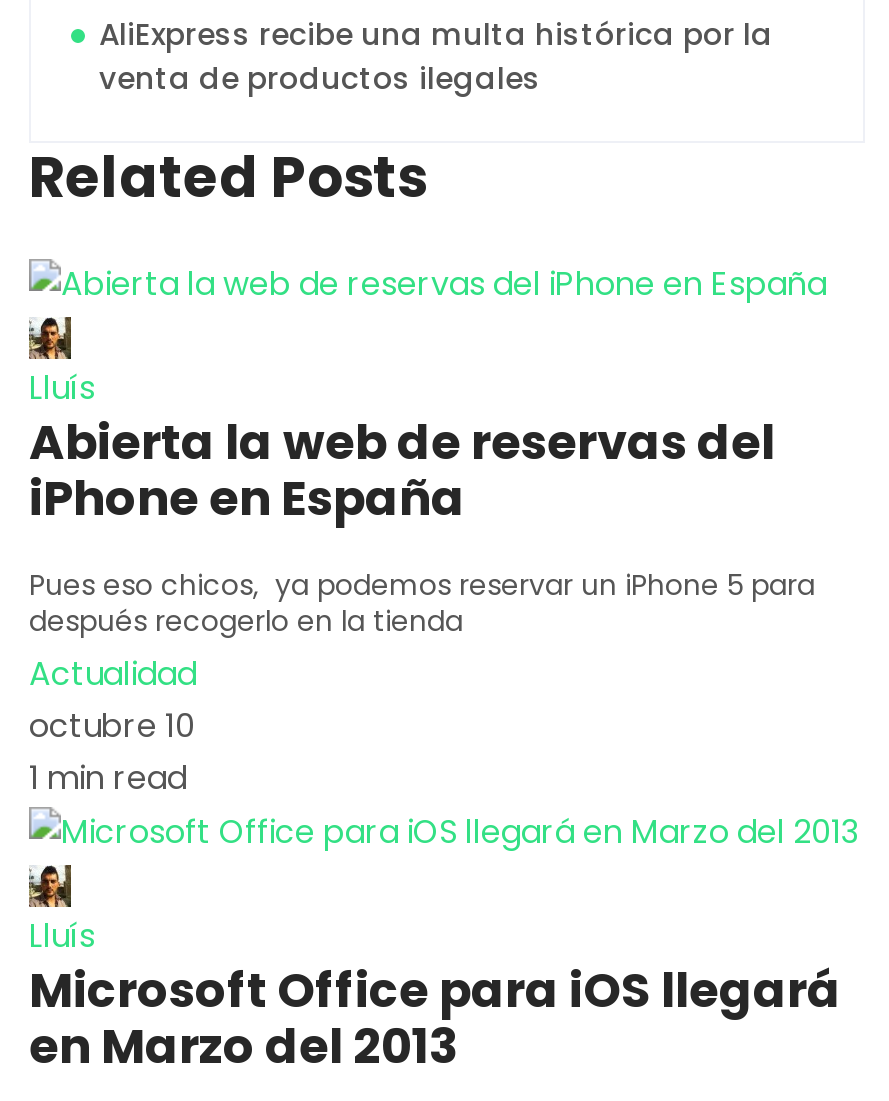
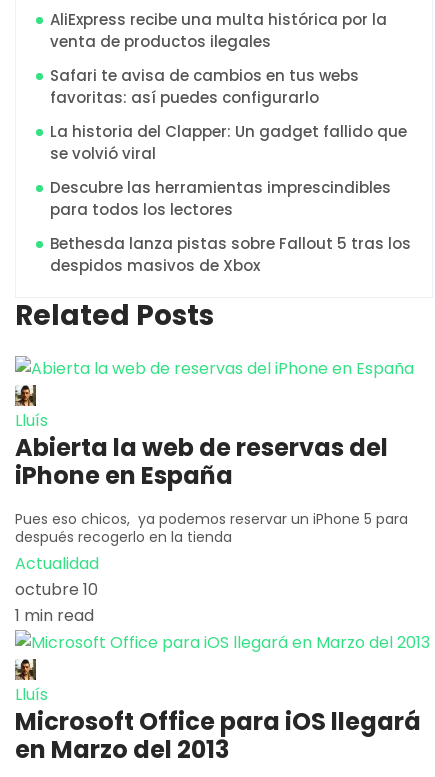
none -> [50,64,411,275] Safari te avisa de cambios en tus webs | favoritas: así puedes configurarlo | La historia del Clapper: Un gadget fallido que | se volvió viral | Descubre las herramientas imprescindibles | para todos los lectores | Bethesda lanza pistas sobre Fallout 5 tras los | despidos masivos de Xbox

